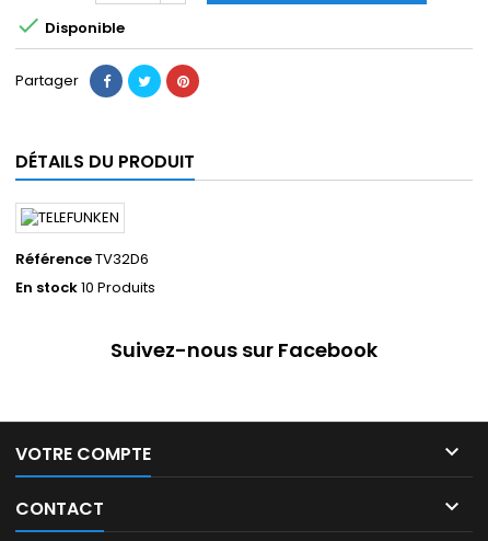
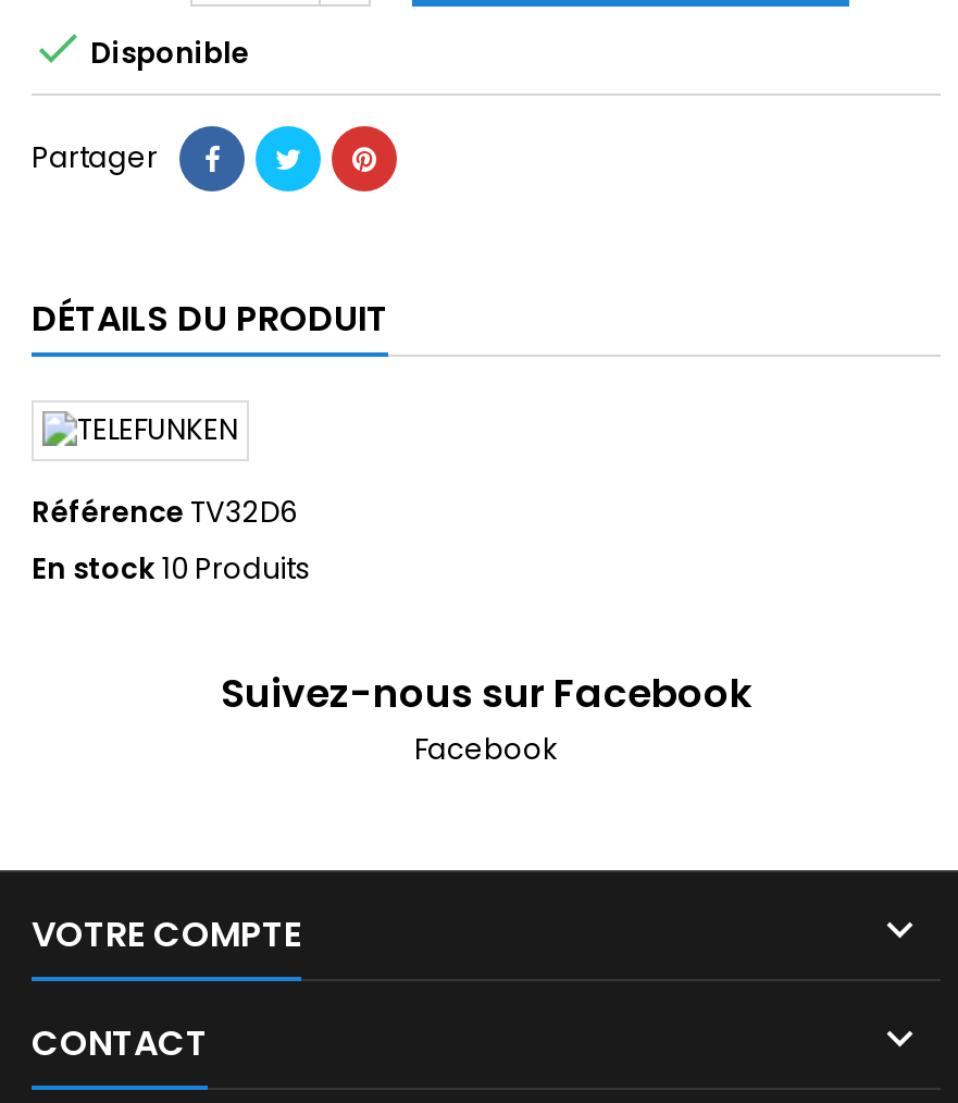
none -> [414,729,558,770] Facebook

